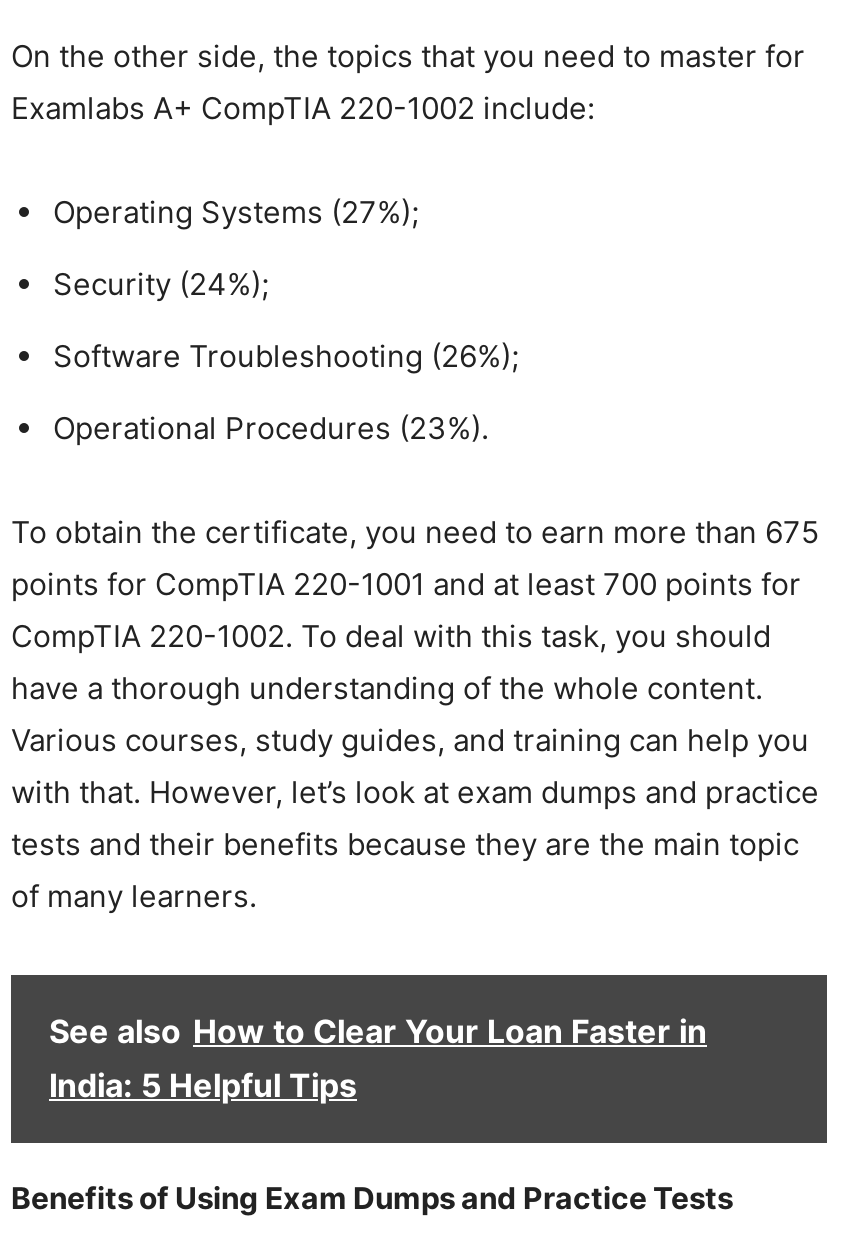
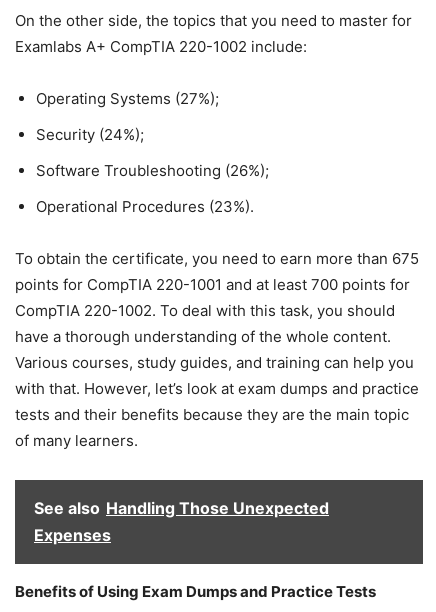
[49,1010,707,1104] See also How to Clear Your Loan Faster in | India: 5 Helpful Tips -> [34,498,329,545] See also Handling Those Unexpected | Expenses

